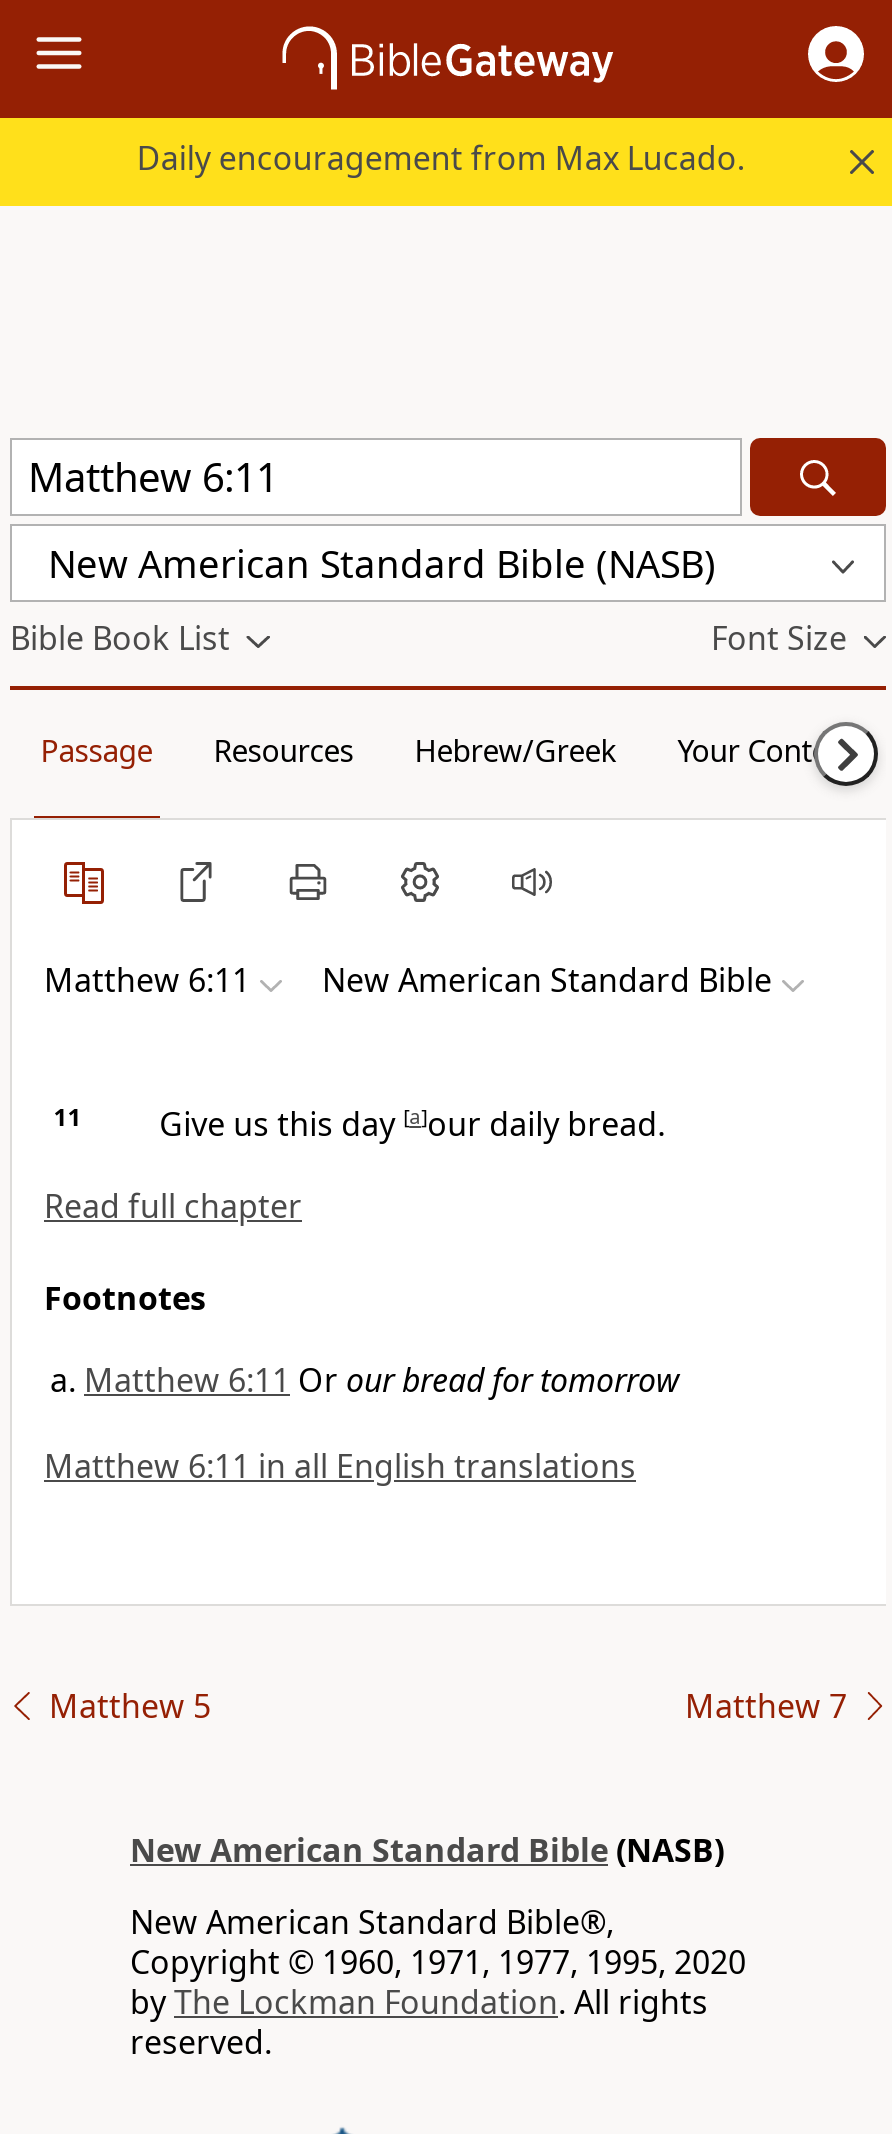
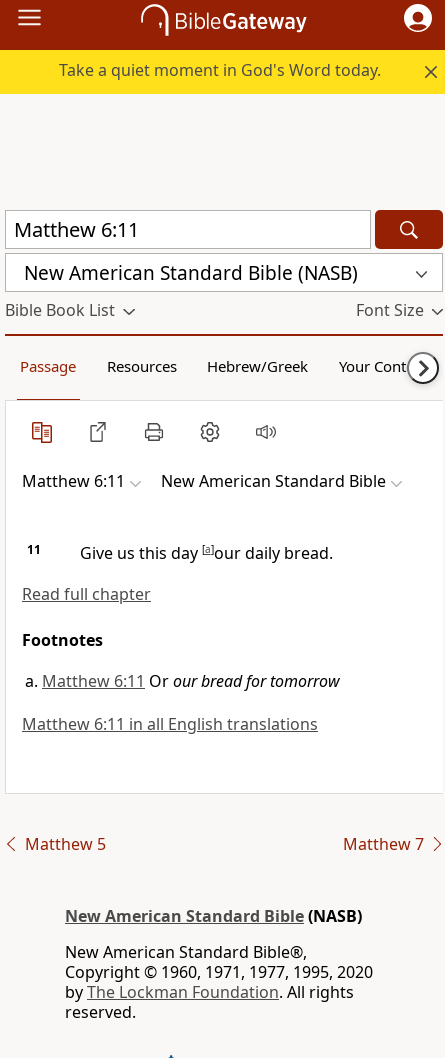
[137,136,745,180] Daily encouragement from Max Lucado. -> [59,59,381,81] Take a quiet moment in God's Word today.

